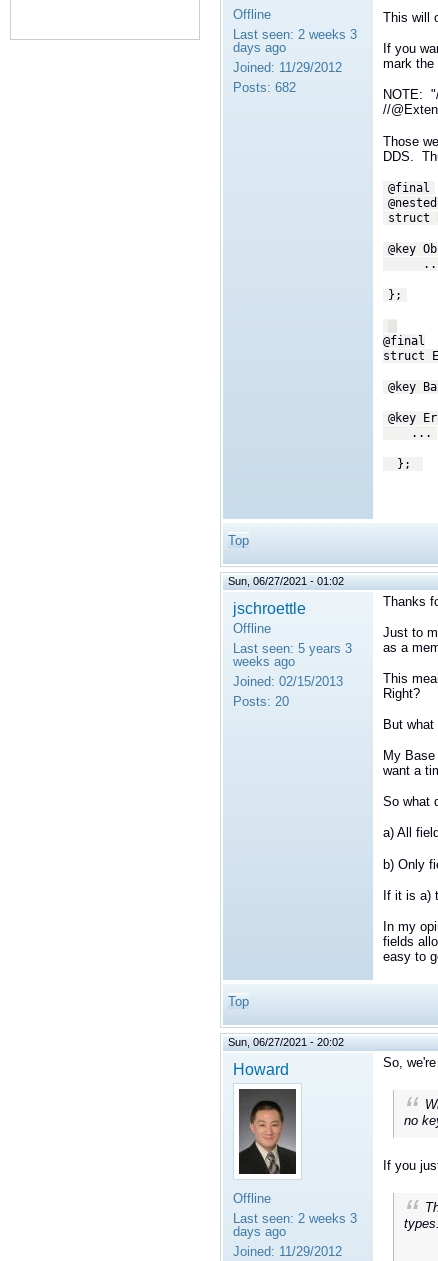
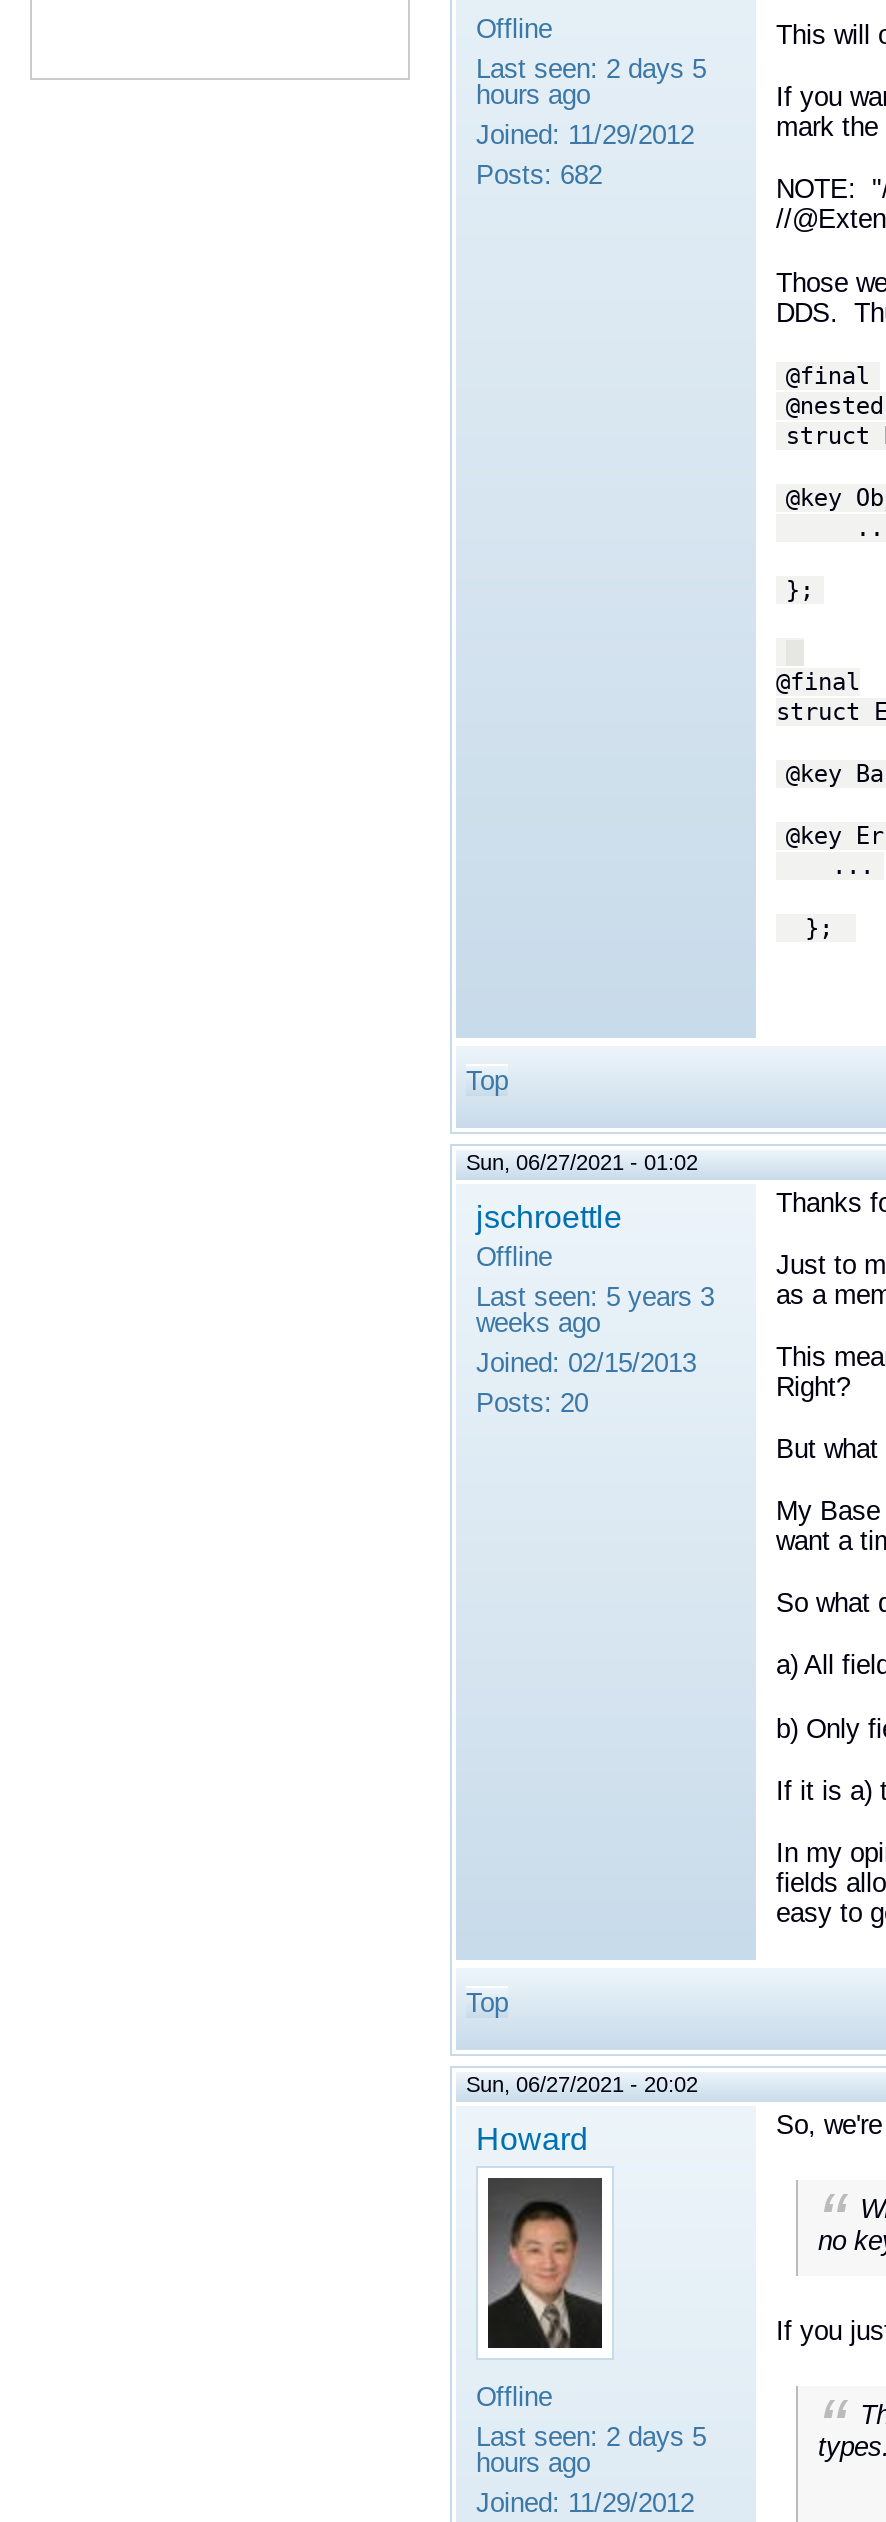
[233,27,357,42] Last seen: 2 weeks 3 -> [476,53,706,83] Last seen: 2 days 5
[233,40,286,55] days ago -> [476,79,590,109] hours ago
[233,1211,357,1226] Last seen: 2 weeks 3 -> [476,2422,706,2452] Last seen: 2 days 5
[233,1224,286,1239] days ago -> [476,2448,590,2478] hours ago

